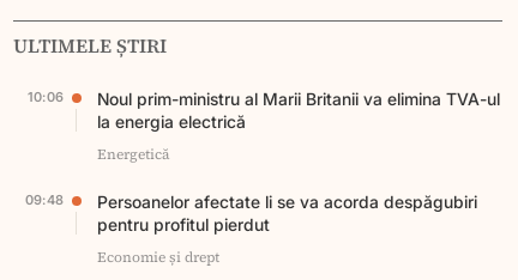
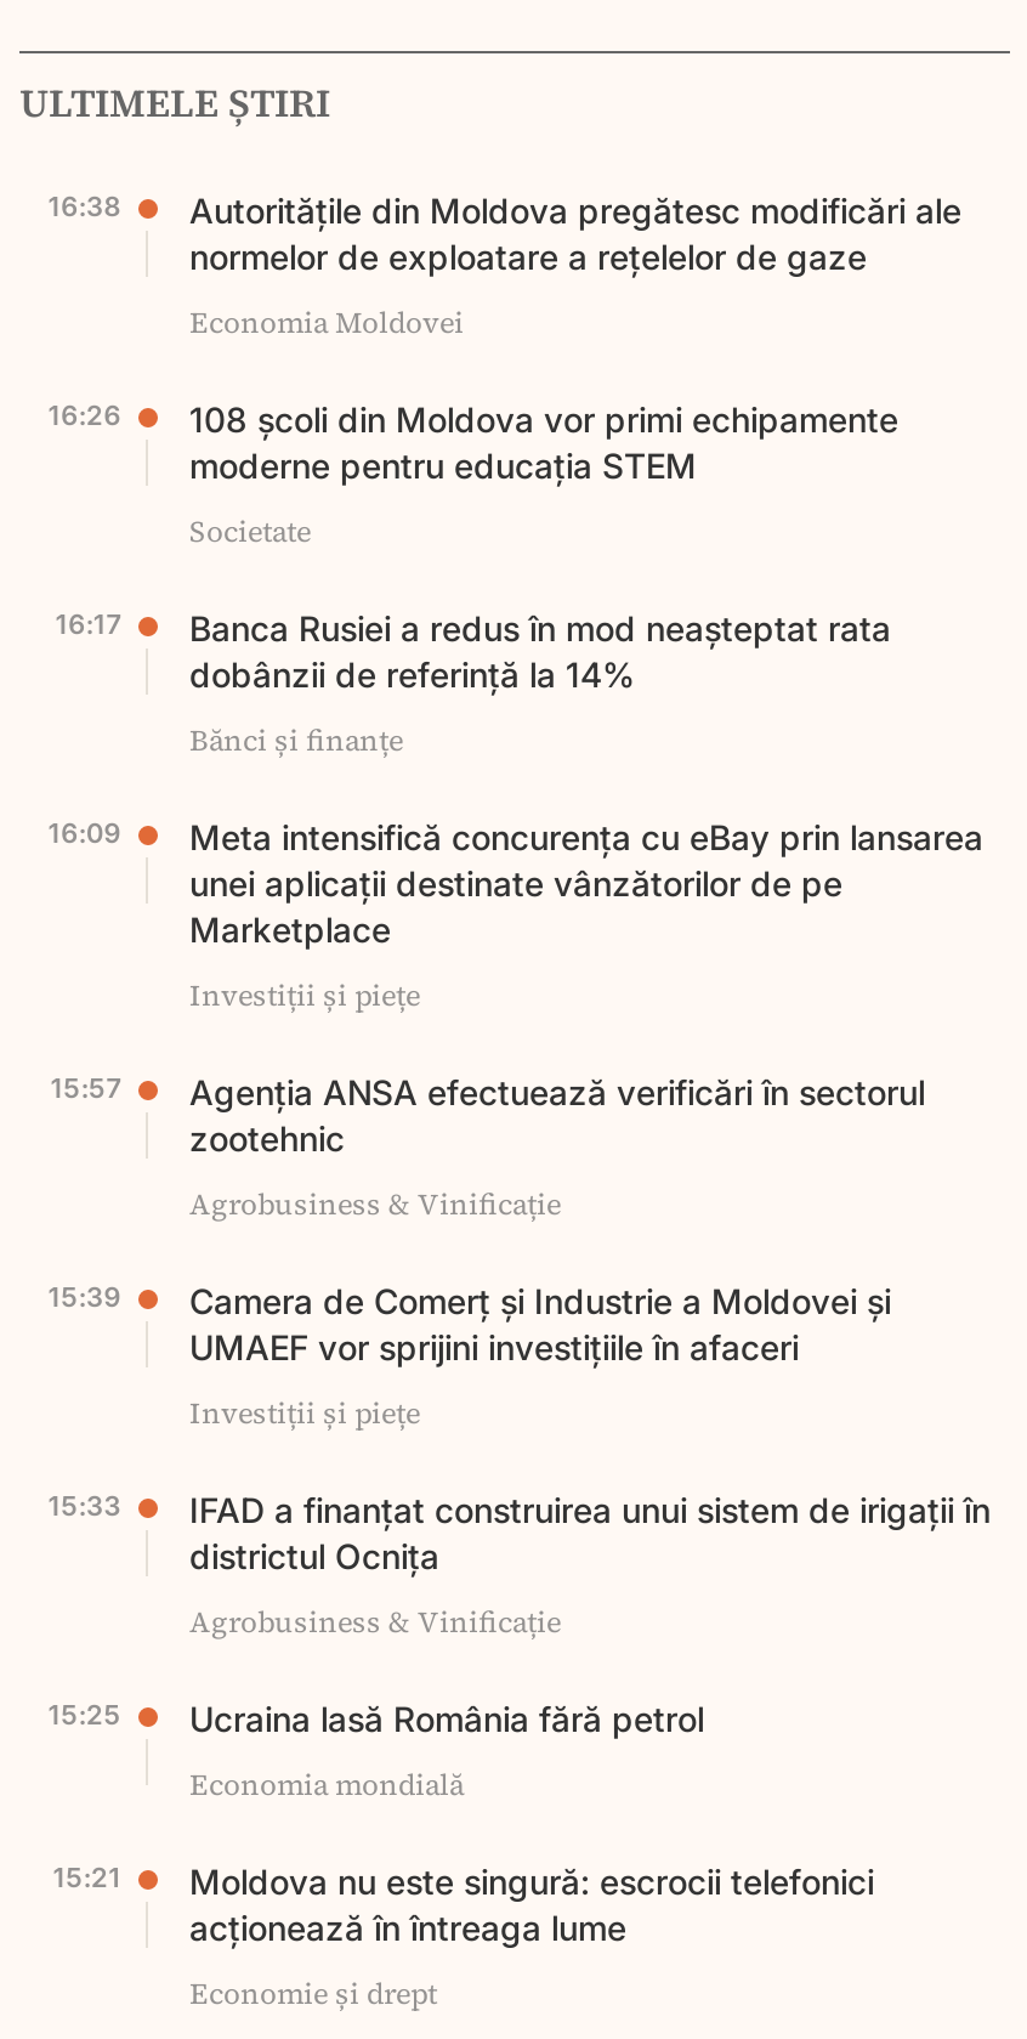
[25,89,500,235] 10:06 | Noul prim-ministru al Marii Britanii va elimina TVA-ul | la energia electrică | Energetică | 09:48 | Persoanelor afectate li se va acorda despăgubiri | pentru profitul pierdut -> [48,189,991,1948] 16:38 | Autoritățile din Moldova pregătesc modificări ale | normelor de exploatare a rețelelor de gaze | Economia Moldovei | 16:26 | 108 școli din Moldova vor primi echipamente | moderne pentru educația STEM | Societate | 16:17 | Banca Rusiei a redus în mod neașteptat rata | dobânzii de referință la 14% | Bănci și finanțe | 16:09 | Meta intensifică concurența cu eBay prin lansarea | unei aplicații destinate vânzătorilor de pe | Marketplace | Investiții și piețe | 15:57 | Agenția ANSA efectuează verificări în sectorul | zootehnic | Agrobusiness & Vinificație | 15:39 | Camera de Comerț și Industrie a Moldovei și | UMAEF vor sprijini investițiile în afaceri | Investiții și piețe | 15:33 | IFAD a finanțat construirea unui sistem de irigații în | districtul Ocnița | Agrobusiness & Vinificație | 15:25 | Ucraina lasă România fără petrol | Economia mondială | 15:21 | Moldova nu este singură: escrocii telefonici | acționează în întreaga lume

